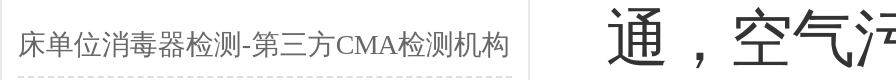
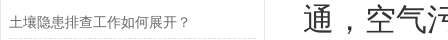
[18,30,510,60] 床单位消毒器检测-第三方CMA检测机构 -> [9,15,191,30] 土壤隐患排查工作如何展开？

